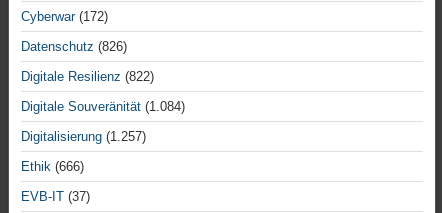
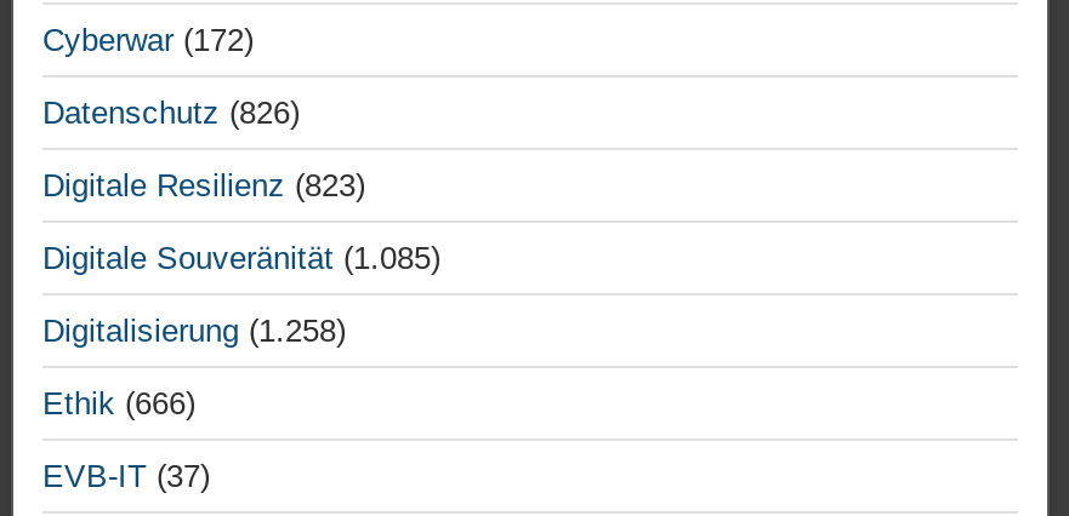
[21,69,154,84] Digitale Resilienz (822) -> [42,167,365,203] Digitale Resilienz (823)
[21,99,185,114] Digitale Souveränität (1.084) -> [42,240,440,276] Digitale Souveränität (1.085)
[21,129,146,144] Digitalisierung (1.257) -> [42,313,346,349] Digitalisierung (1.258)

